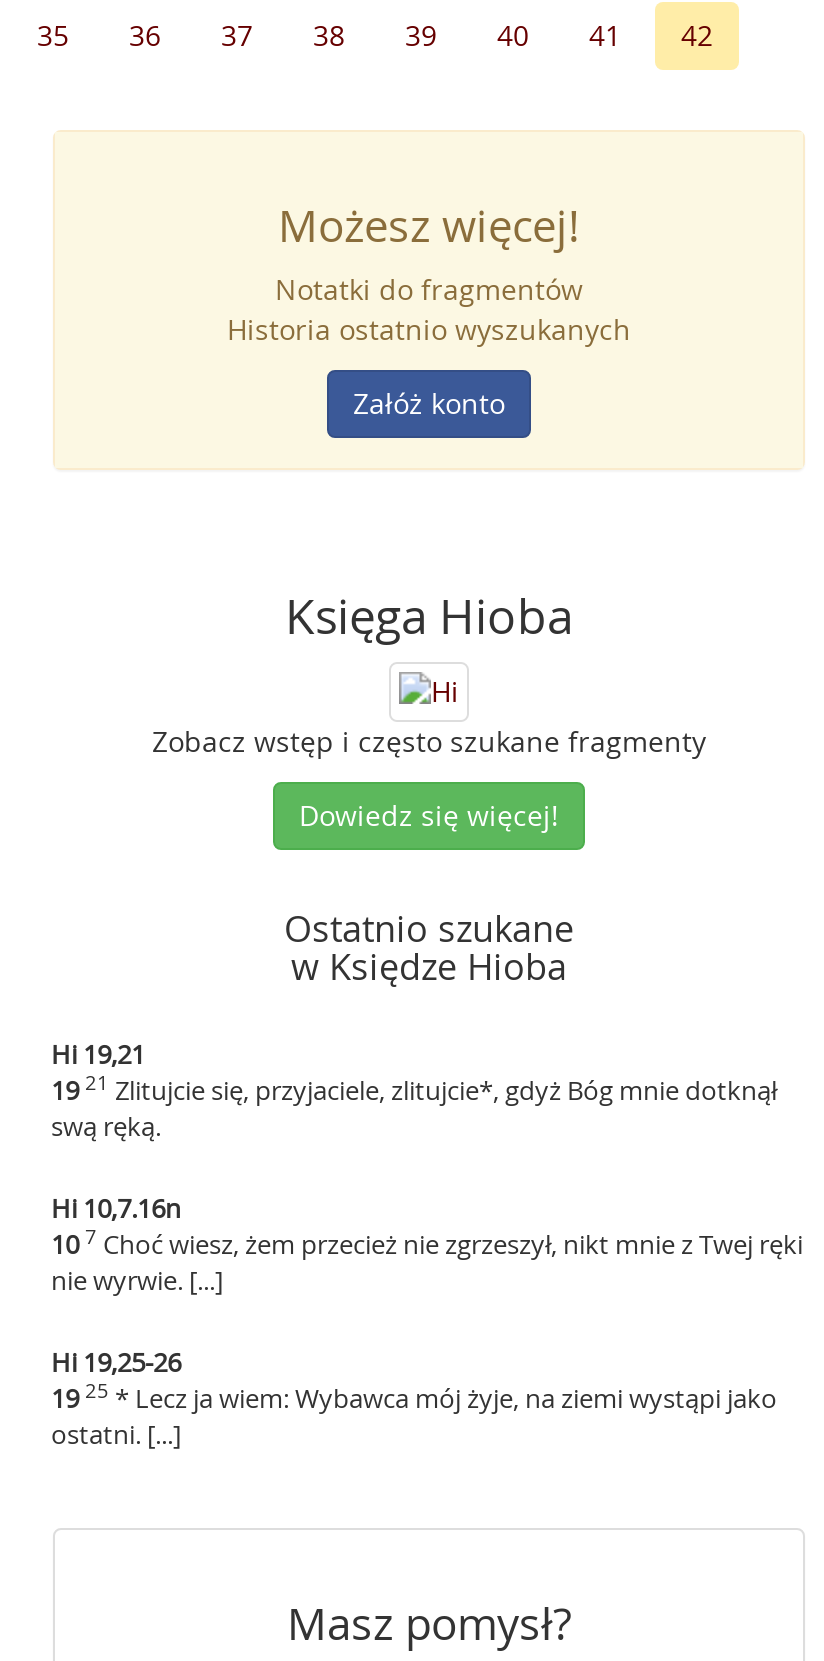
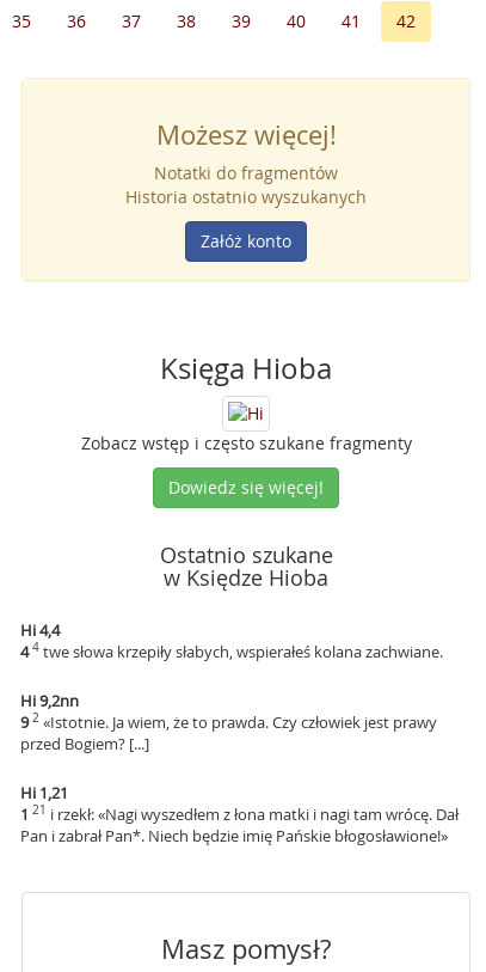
[51,1036,777,1144] Hi 19,21 | 1921 Zlitujcie się, przyjaciele, zlitujcie*, gdyż Bóg mnie dotknął | swą ręką. -> [20,619,443,662] Hi 4,4 | 44twe słowa krzepiły słabych, wspierałeś kolana zachwiane.
[51,1190,803,1298] Hi 10,7.16n | 107 Choć wiesz, żem przecież nie zgrzeszył, nikt mnie z Twej ręki | nie wyrwie. [...] -> [20,690,437,754] Hi 9,2nn | 92 «Istotnie. Ja wiem, że to prawda. Czy człowiek jest prawy | przed Bogiem? [...]
[51,1344,777,1452] Hi 19,25-26 | 1925 * Lecz ja wiem: Wybawca mój żyje, na ziemi wystąpi jako | ostatni. [...] -> [20,782,459,846] Hi 1,21 | 121 i rzekł: «Nagi wyszedłem z łona matki i nagi tam wrócę. Dał | Pan i zabrał Pan*. Niech będzie imię Pańskie błogosławione!»

